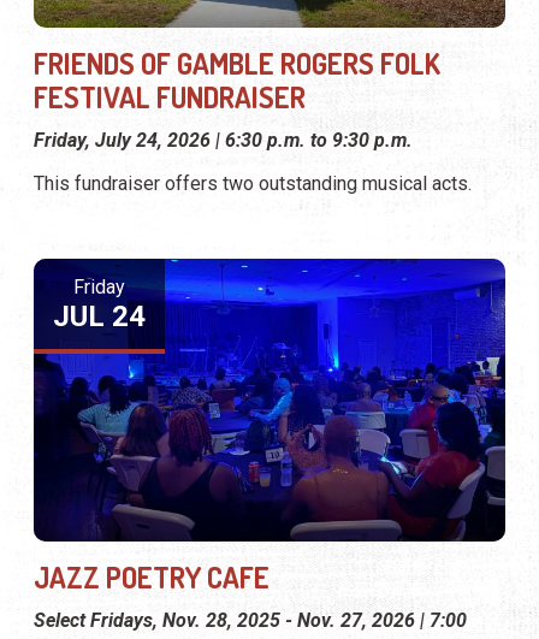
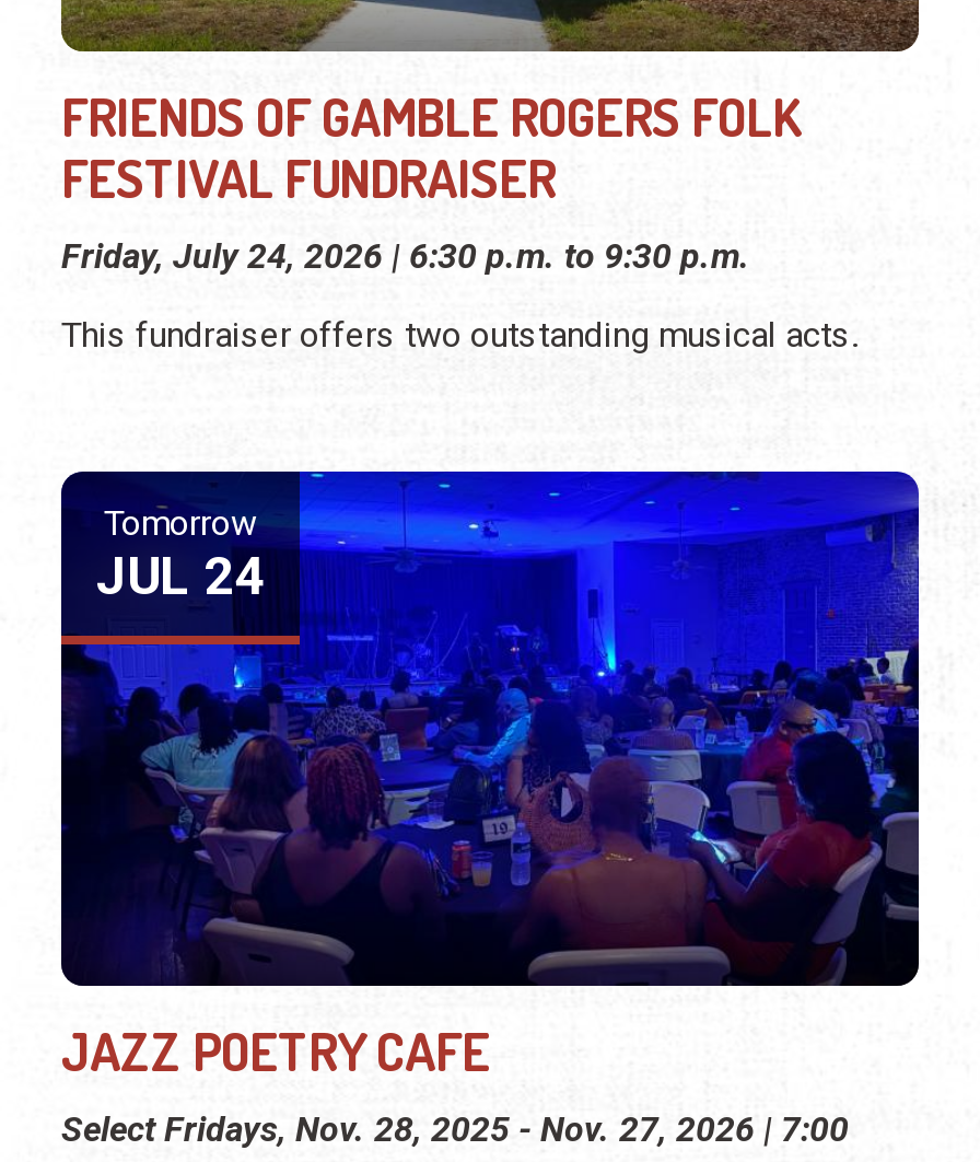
[73,276,125,299] Friday -> [104,502,257,543] Tomorrow

